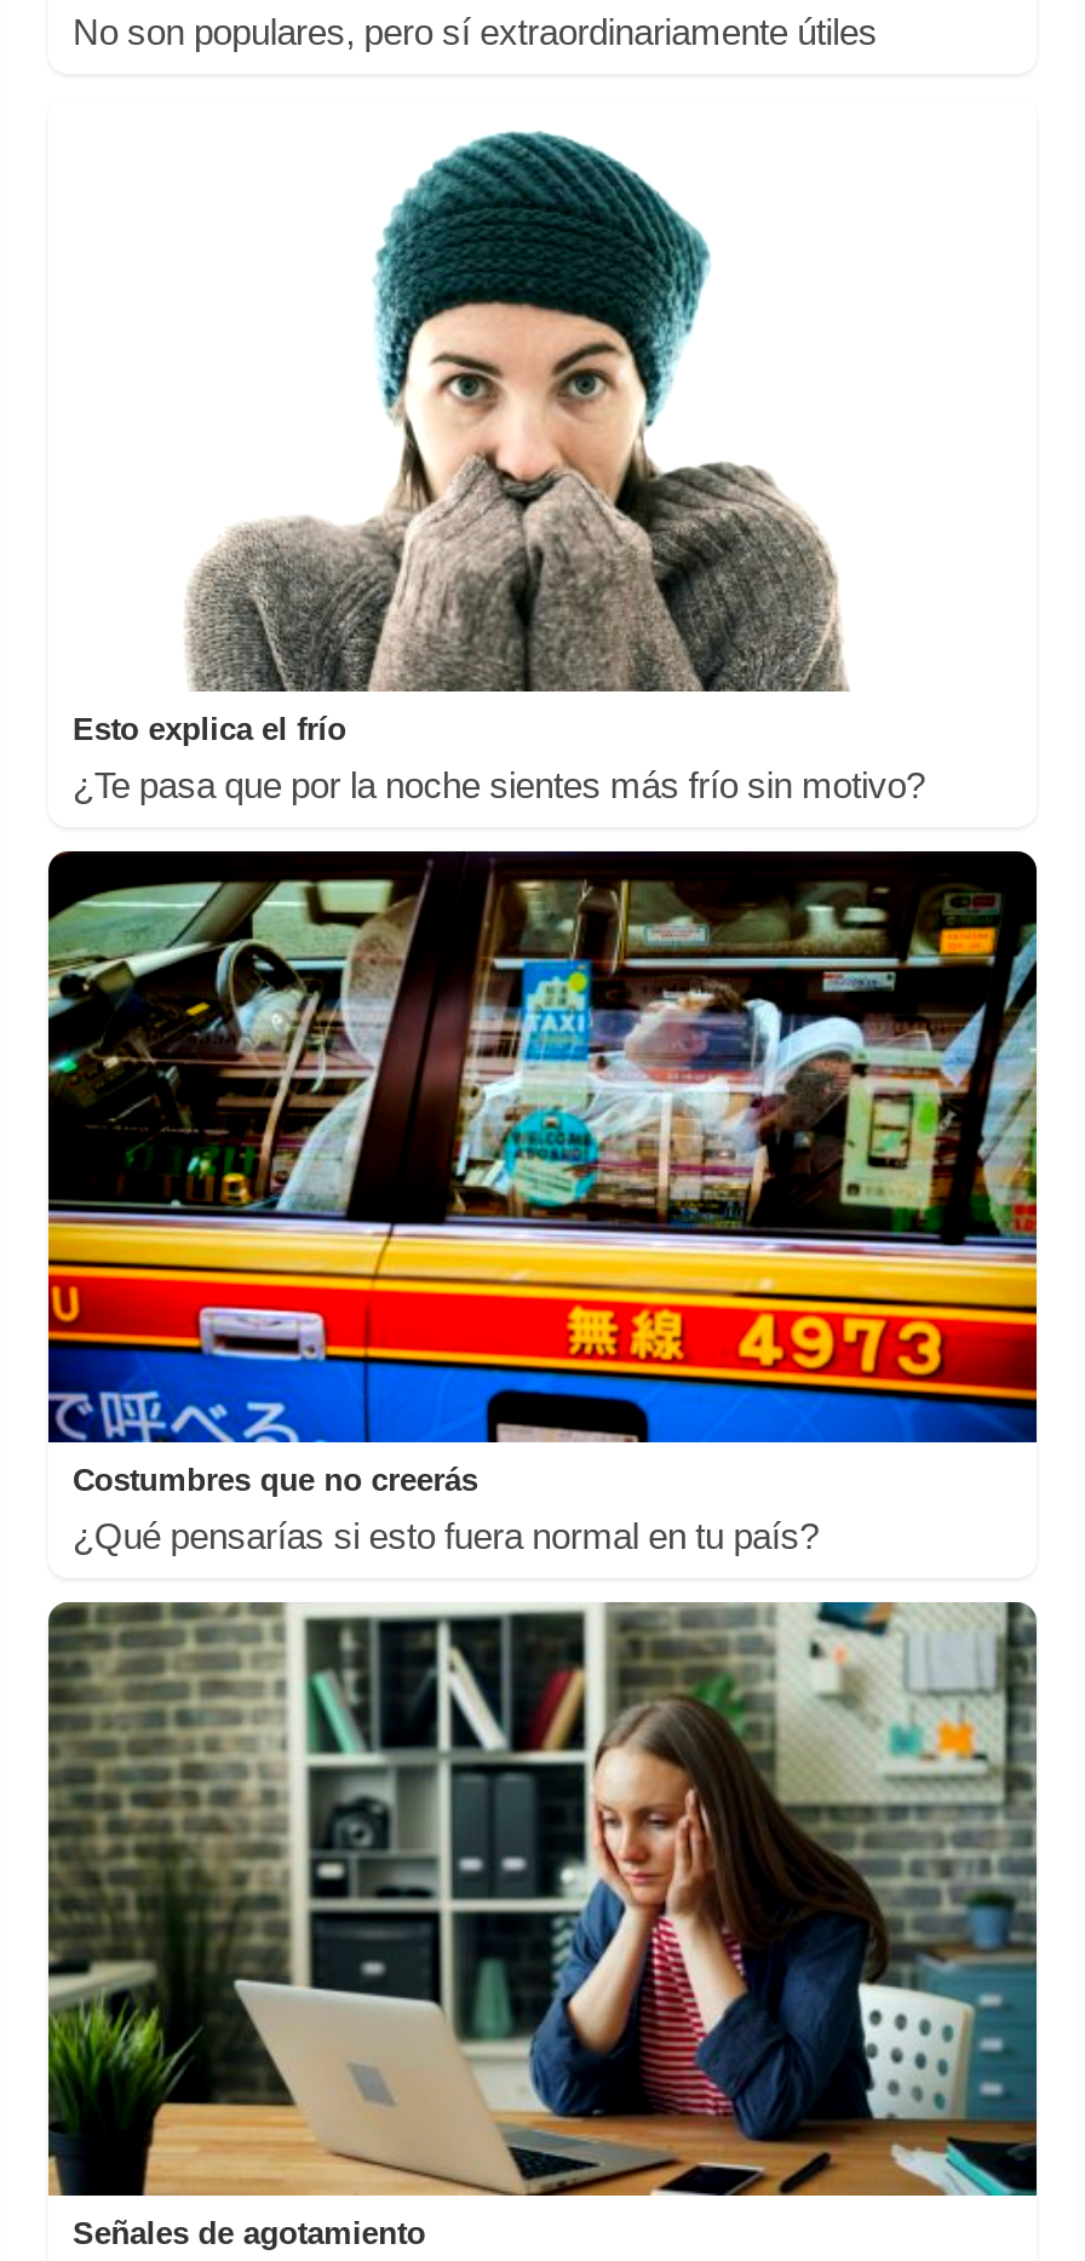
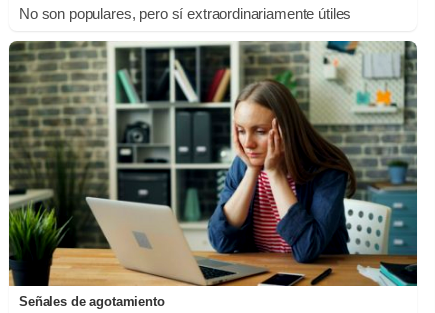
[73,131,925,804] [image] | Esto explica el frío | ¿Te pasa que por la noche sientes más frío sin motivo? -> none
[46,848,1039,1557] [image] | Costumbres que no creerás | ¿Qué pensarías si esto fuera normal en tu país? -> none

